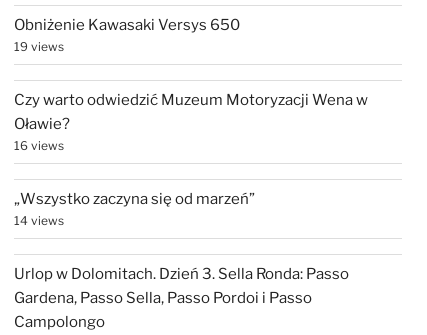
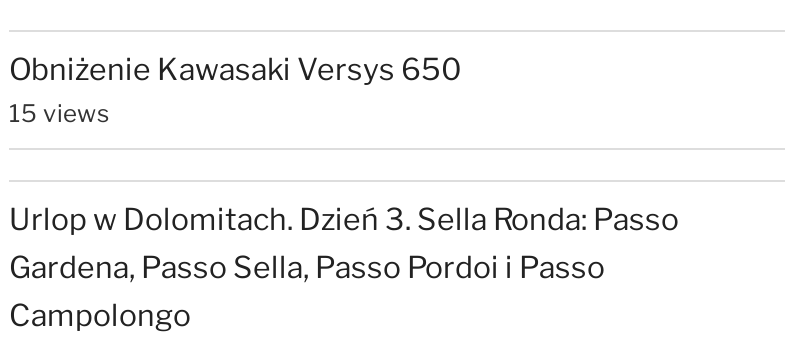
[14,39,368,228] 19 views | Czy warto odwiedzić Muzeum Motoryzacji Wena w | Oławie? | 16 views | „Wszystko zaczyna się od marzeń” | 14 views -> [9,99,109,129] 15 views

